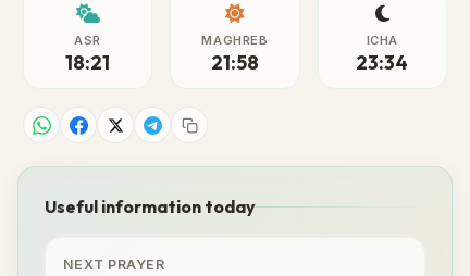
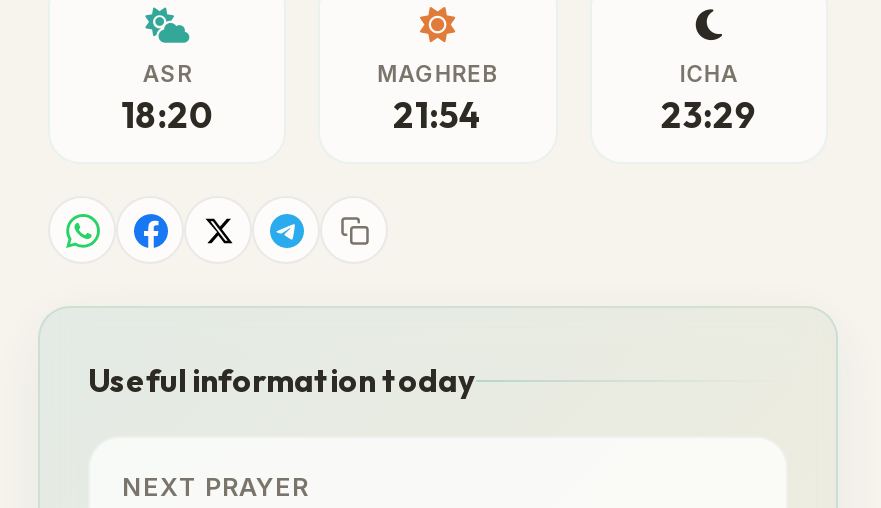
[65,49,110,74] 18:21 -> [121,91,213,137] 18:20
[211,49,259,74] 21:58 -> [393,91,483,137] 21:54
[356,49,408,74] 23:34 -> [661,91,757,137] 23:29

